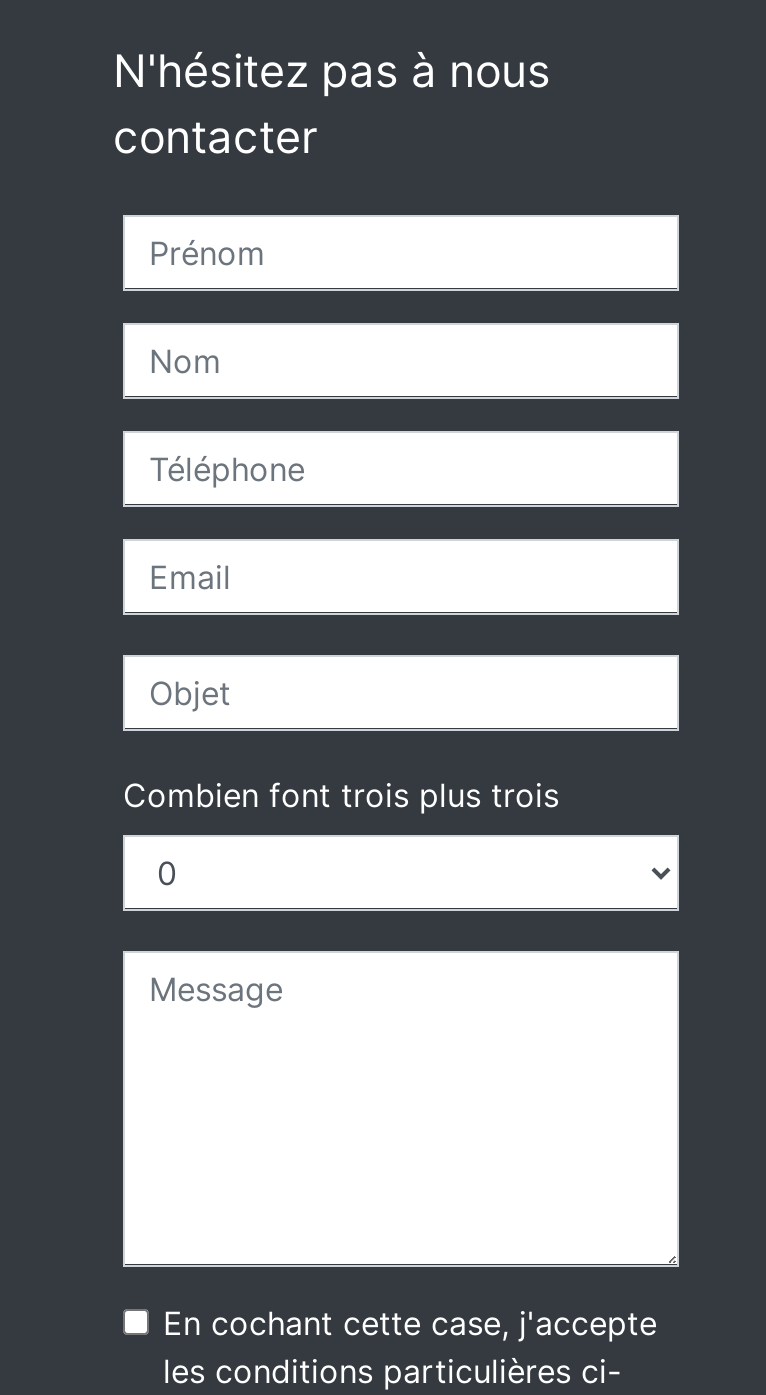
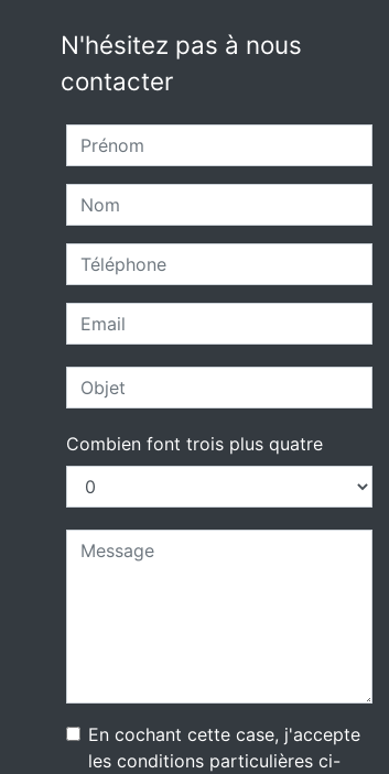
[123,774,559,814] Combien font trois plus trois -> [66,432,323,454] Combien font trois plus quatre

